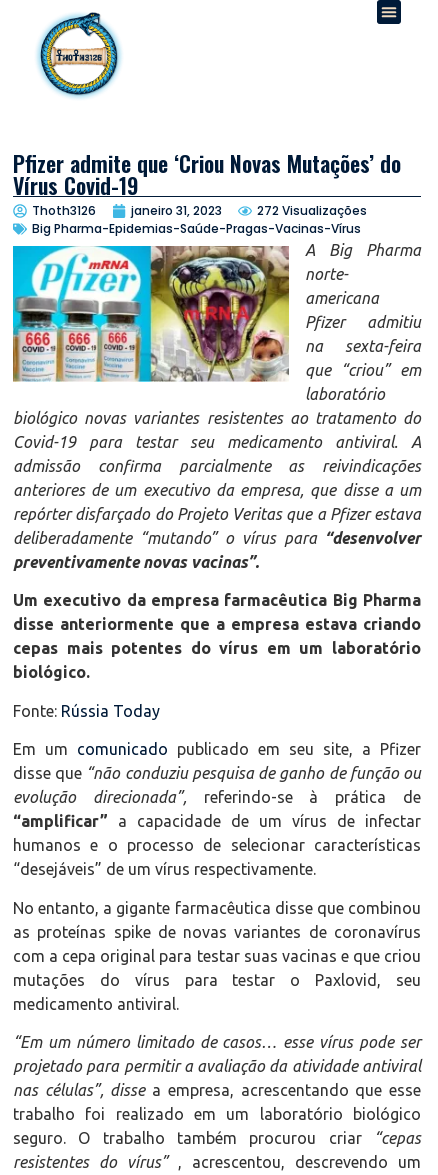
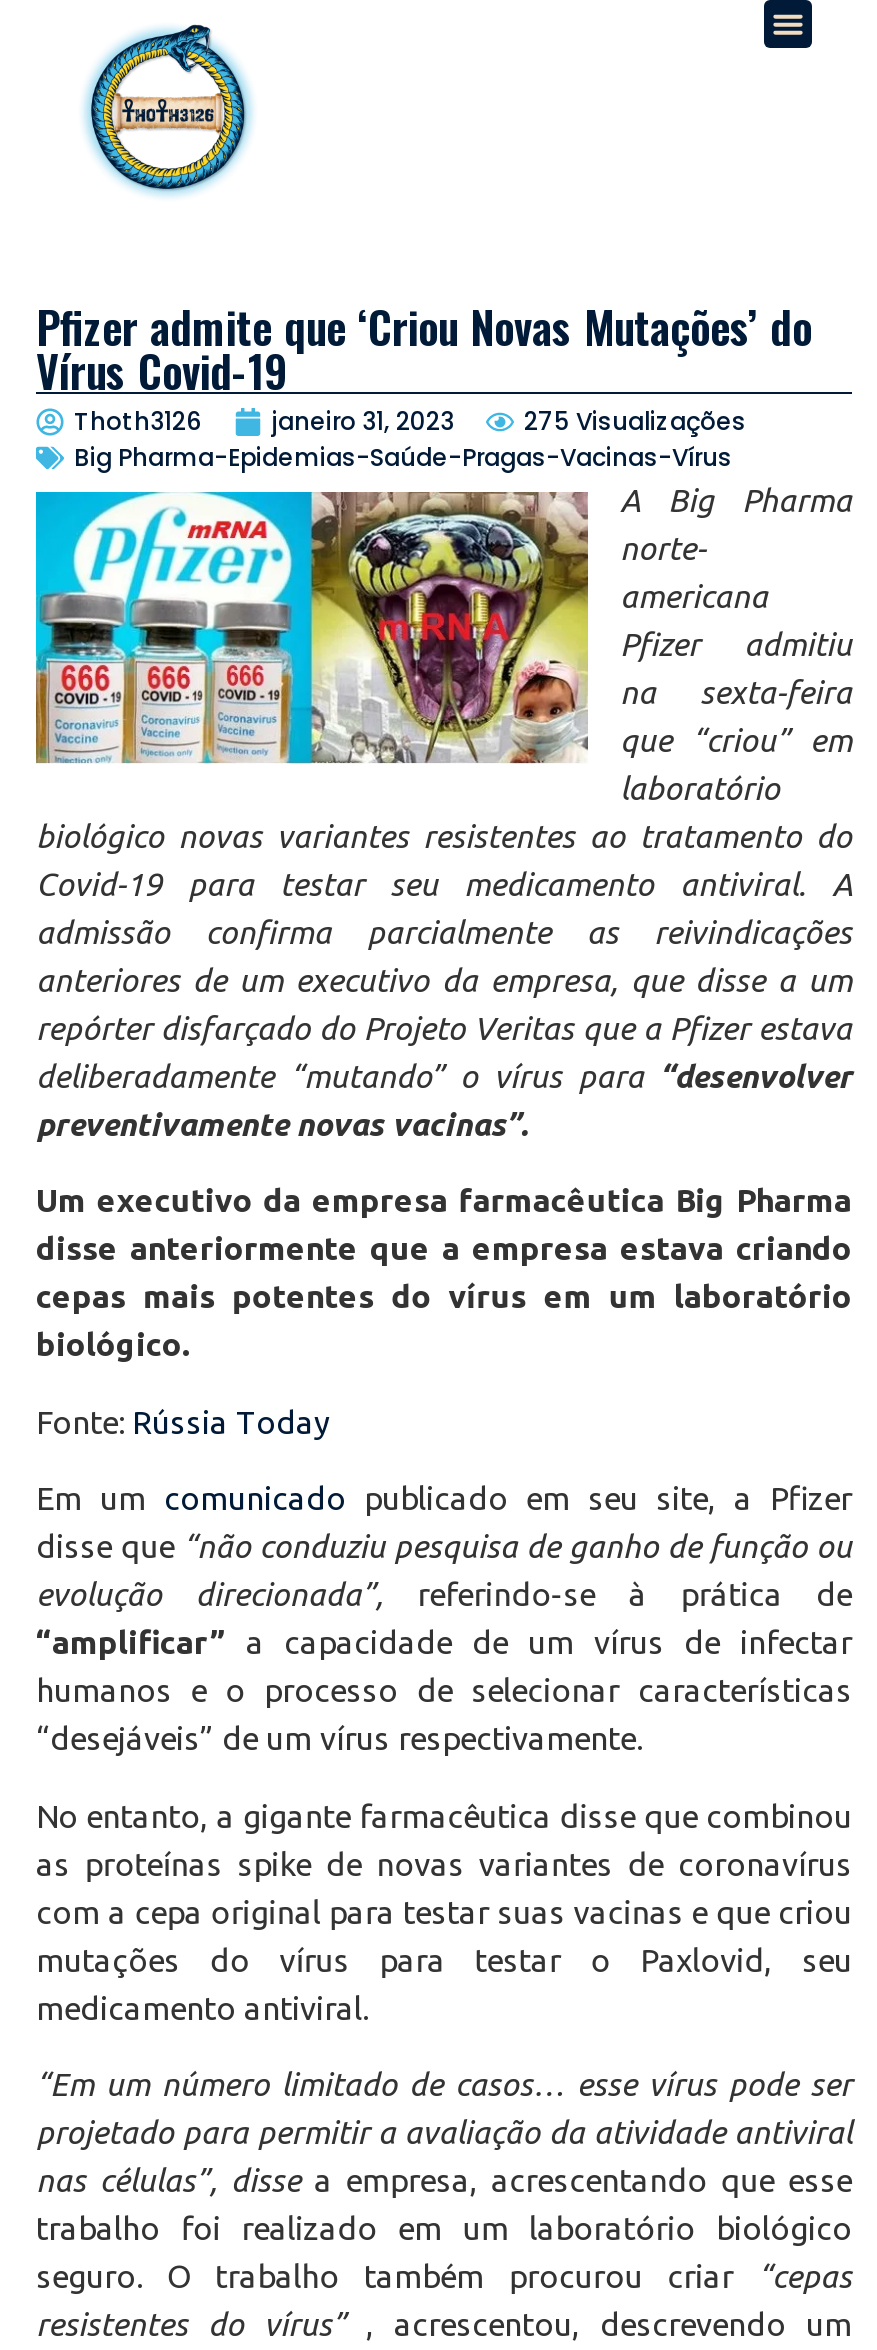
[257,202,367,219] 272 Visualizações -> [524,404,746,438] 275 Visualizações

